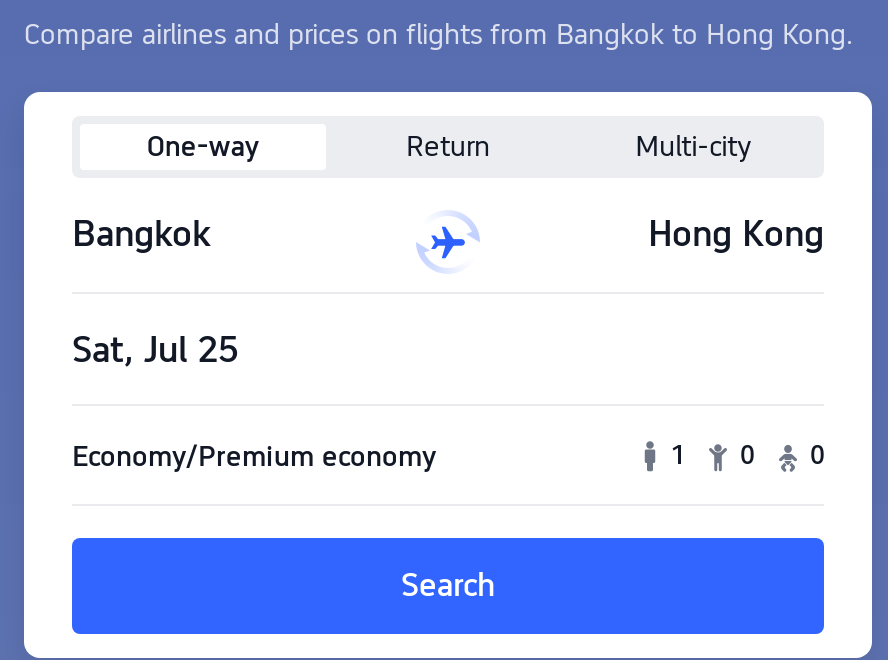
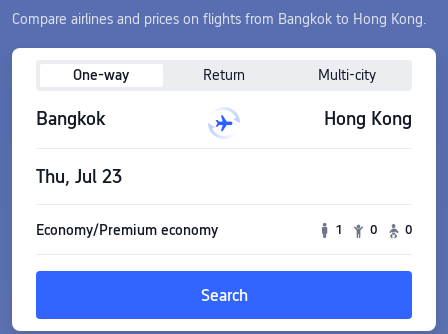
[72,327,238,369] Sat, Jul 25 -> [36,166,122,187] Thu, Jul 23

